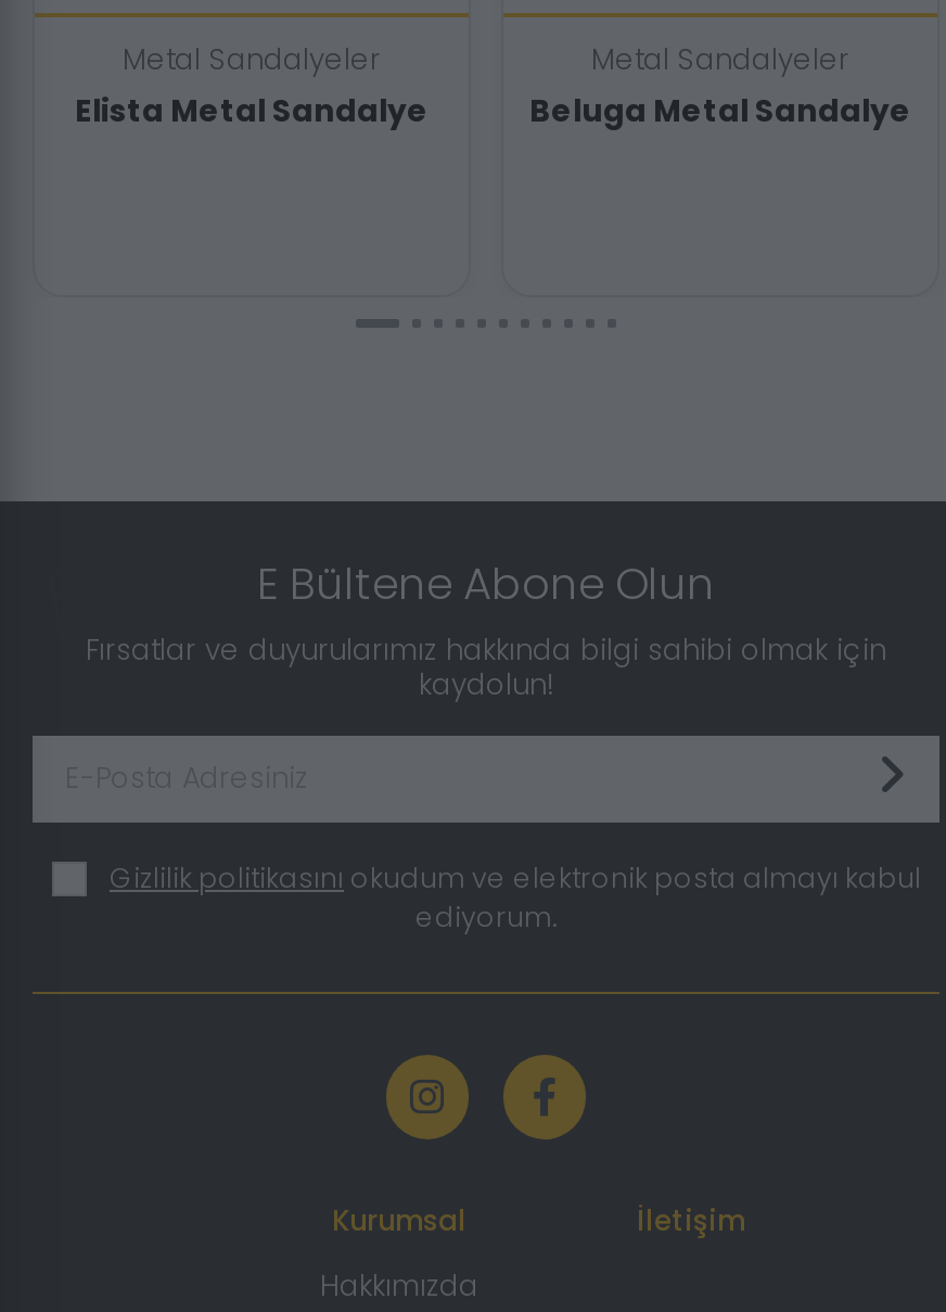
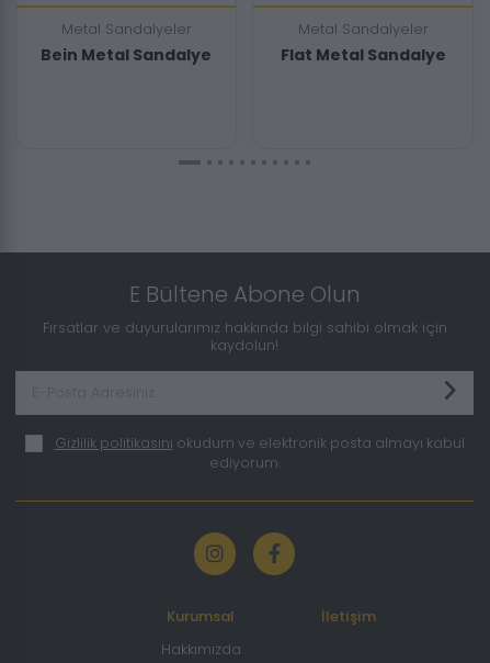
[75,95,429,126] Elista Metal Sandalye -> [41,47,212,63] Bein Metal Sandalye
[529,95,911,126] Beluga Metal Sandalye -> [280,47,446,63] Flat Metal Sandalye

